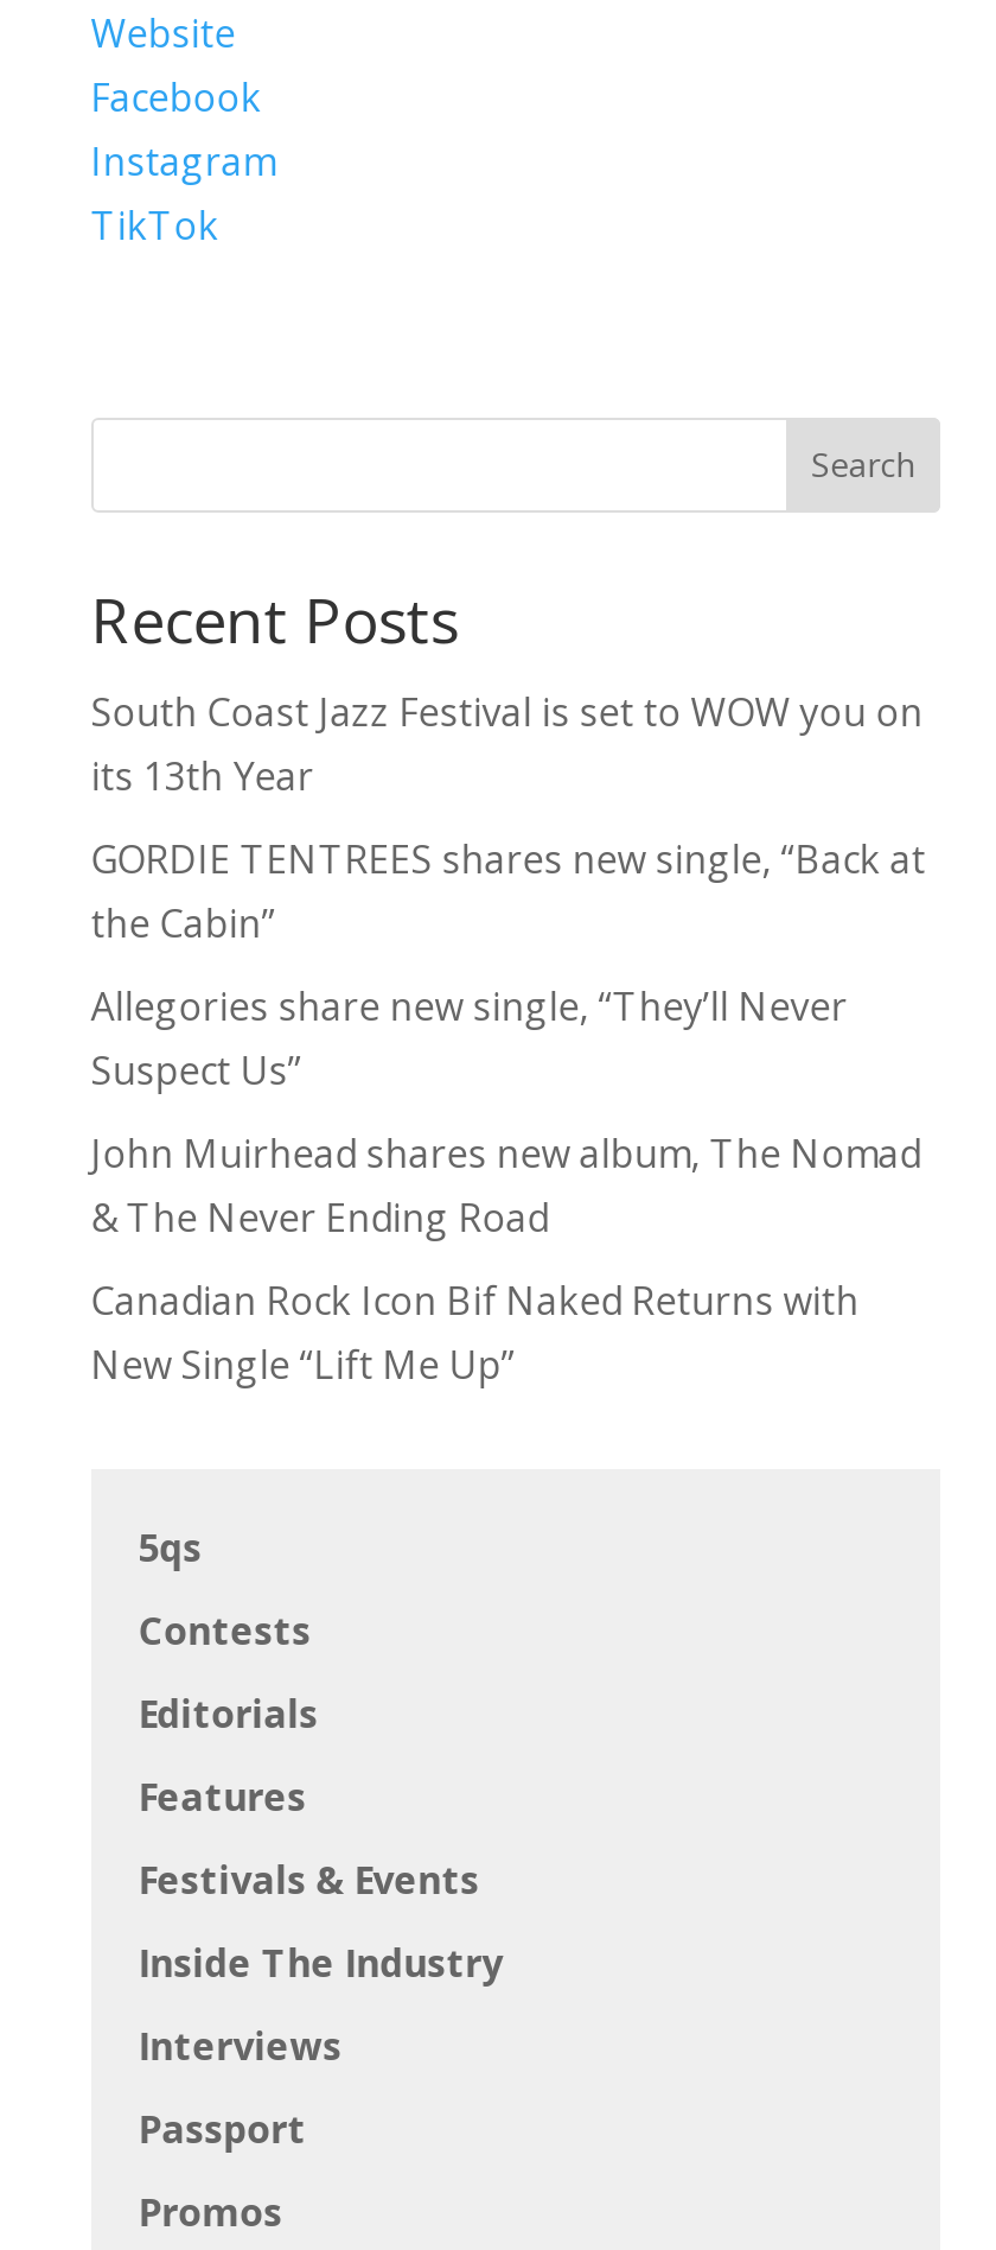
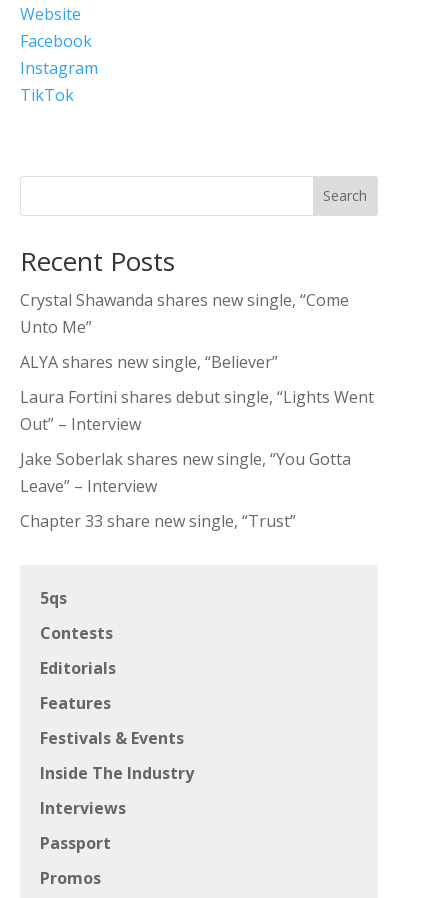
[91,685,923,801] South Coast Jazz Festival is set to WOW you on | its 13th Year -> [20,289,349,338] Crystal Shawanda shares new single, “Come | Unto Me”
[91,832,926,948] GORDIE TENTREES shares new single, “Back at | the Cabin” -> [20,351,278,373] ALYA shares new single, “Believer”
[91,979,847,1096] Allegories share new single, “They’ll Never | Suspect Us” -> [20,386,374,435] Laura Fortini shares debut single, “Lights Went | Out” – Interview
[91,1126,921,1243] John Muirhead shares new album, The Nomad | & The Never Ending Road -> [20,448,351,497] Jake Soberlak shares new single, “You Gotta | Leave” – Interview
[91,1274,859,1390] Canadian Rock Icon Bif Naked Returns with | New Single “Lift Me Up” -> [20,510,296,532] Chapter 33 share new single, “Trust”

